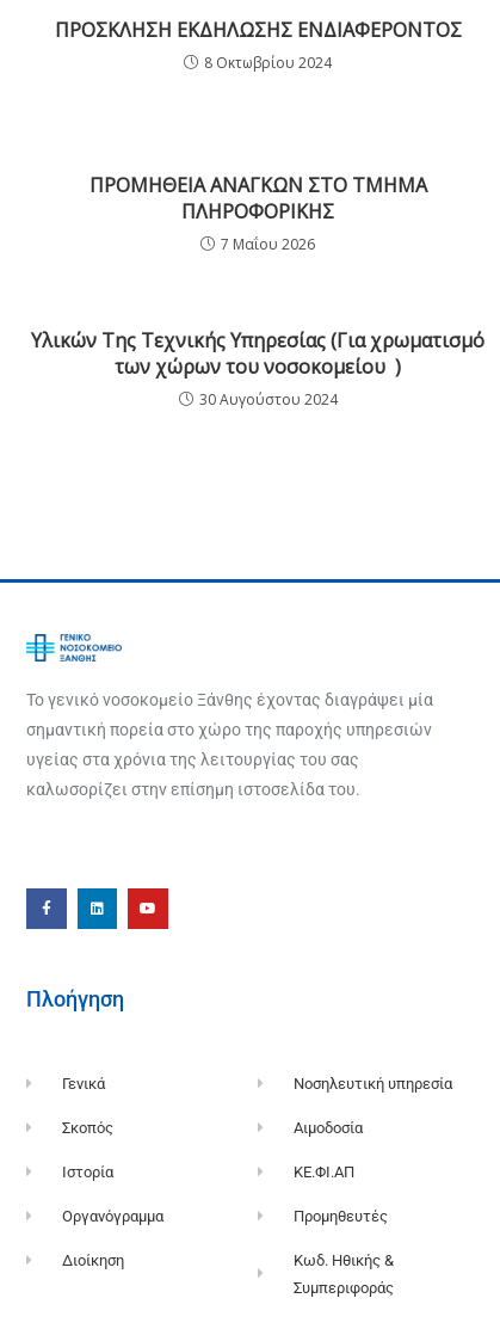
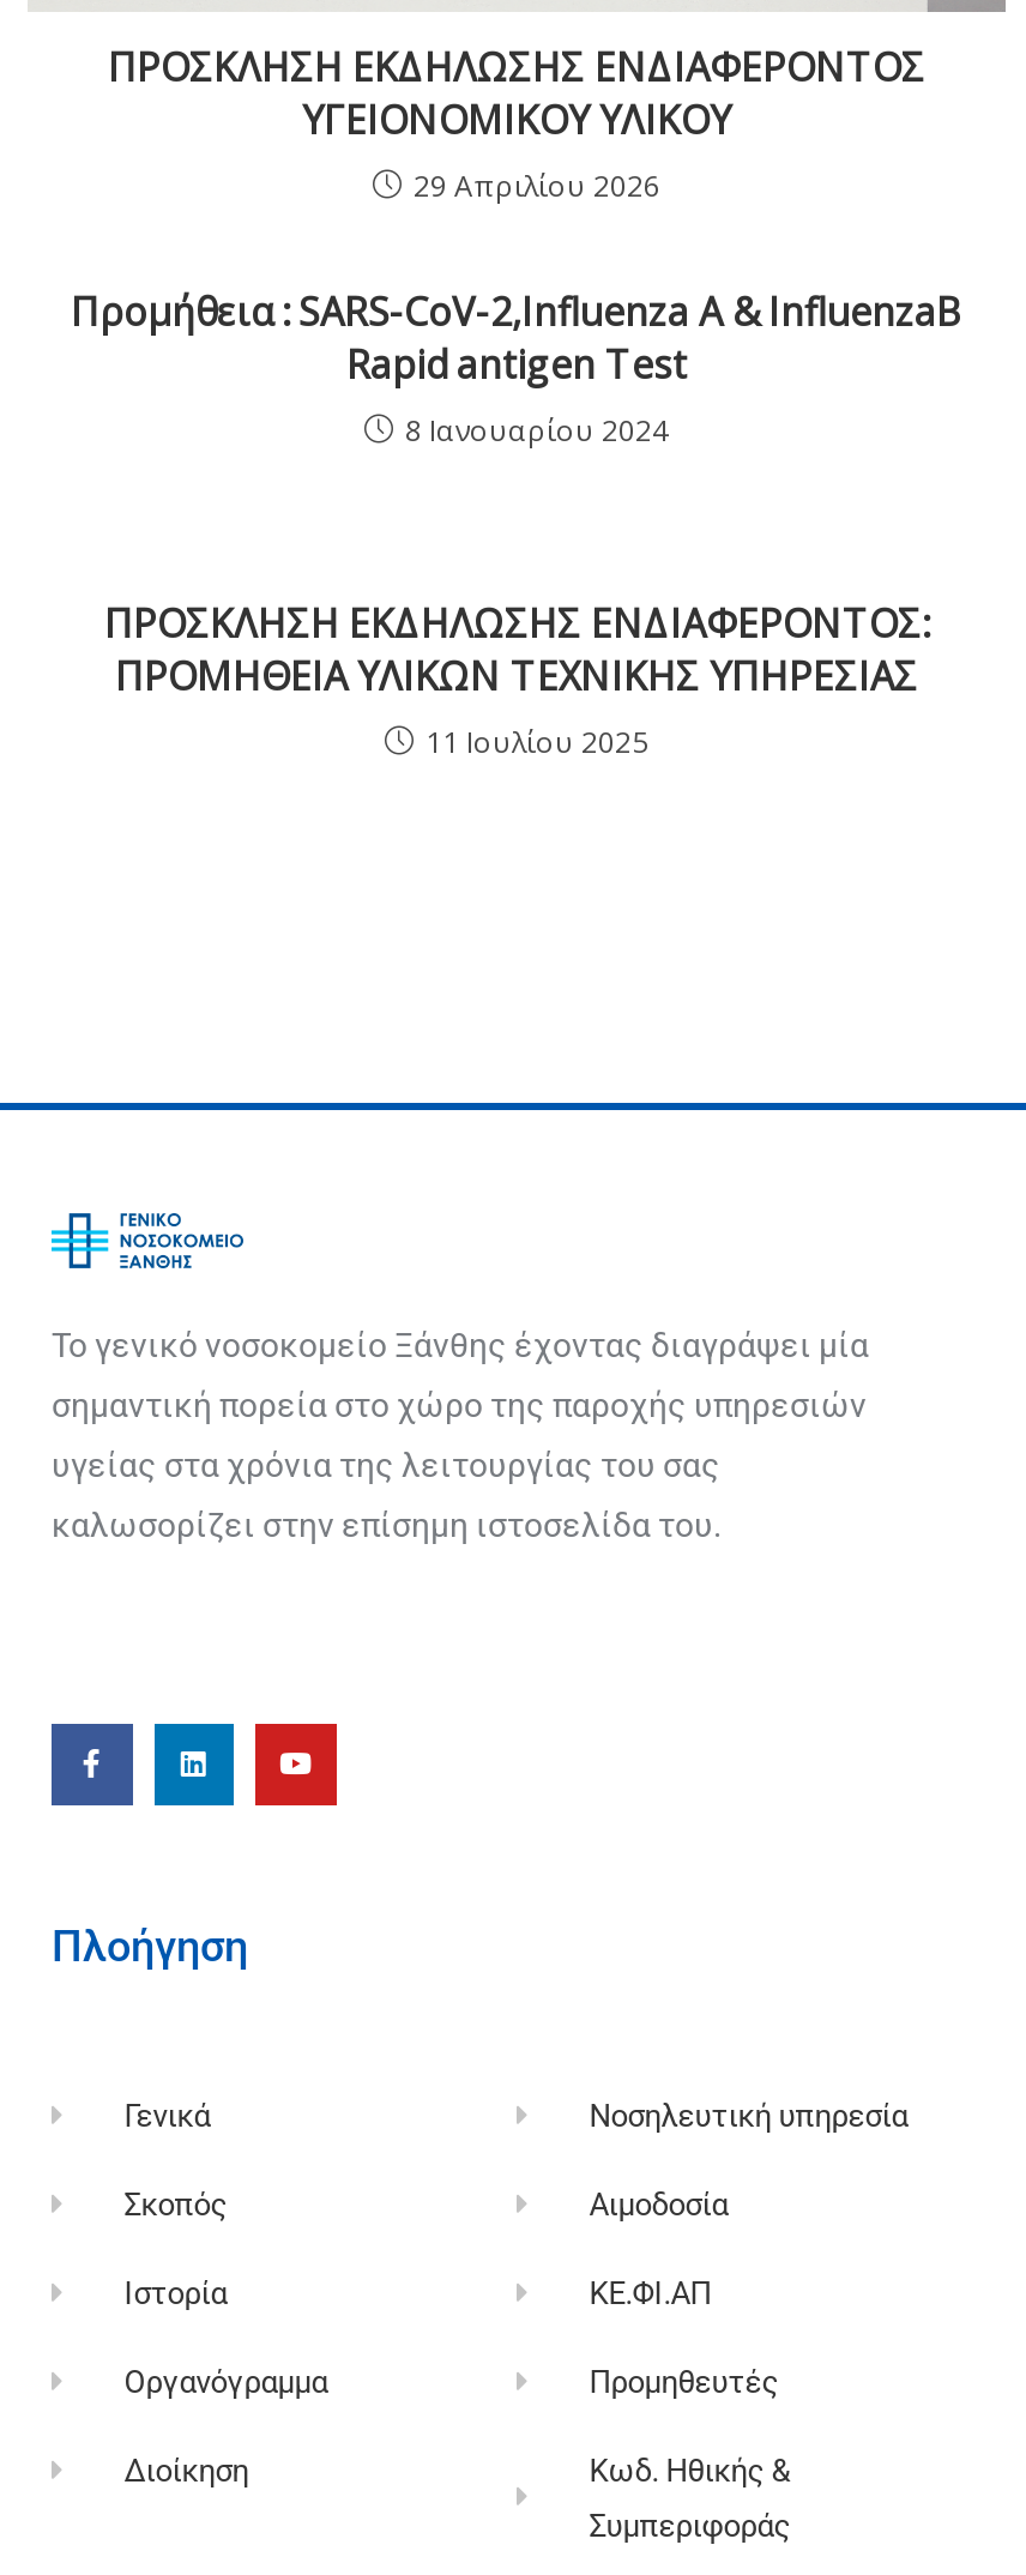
[204,53,332,73] 8 Οκτωβρίου 2024 -> [302,94,731,207] ΥΓΕΙΟΝΟΜΙΚΟΥ ΥΛΙΚΟΥ | 29 Απριλίου 2026
[89,172,427,255] ΠΡΟΜΗΘΕΙΑ ΑΝΑΓΚΩΝ ΣΤΟ ΤΜΗΜΑ | ΠΛΗΡΟΦΟΡΙΚΗΣ | 7 Μαΐου 2026 -> [71,286,962,451] Προμήθεια : SARS-CoV-2,Influenza A & InfluenzaB | Rapid antigen Test | 8 Ιανουαρίου 2024
[31,327,484,410] Υλικών Της Τεχνικής Υπηρεσίας (Για χρωματισμό | των χώρων του νοσοκομείου ) | 30 Αυγούστου 2024 -> [104,597,929,763] ΠΡΟΣΚΛΗΣΗ ΕΚΔΗΛΩΣΗΣ ΕΝΔΙΑΦΕΡΟΝΤΟΣ: | ΠΡΟΜΗΘΕΙΑ ΥΛΙΚΩΝ ΤΕΧΝΙΚΗΣ ΥΠΗΡΕΣΙΑΣ | 11 Ιουλίου 2025

